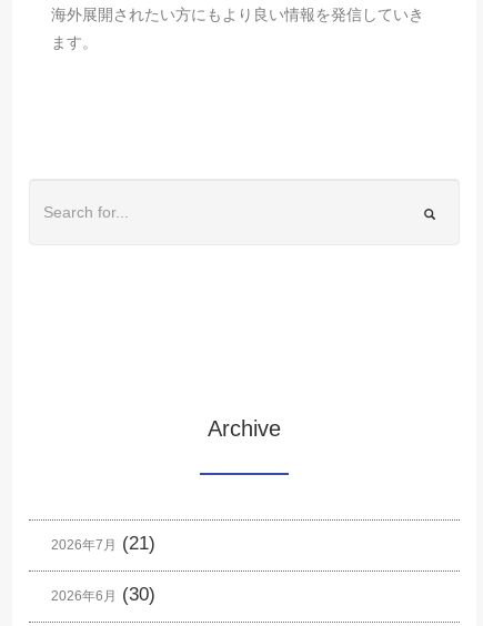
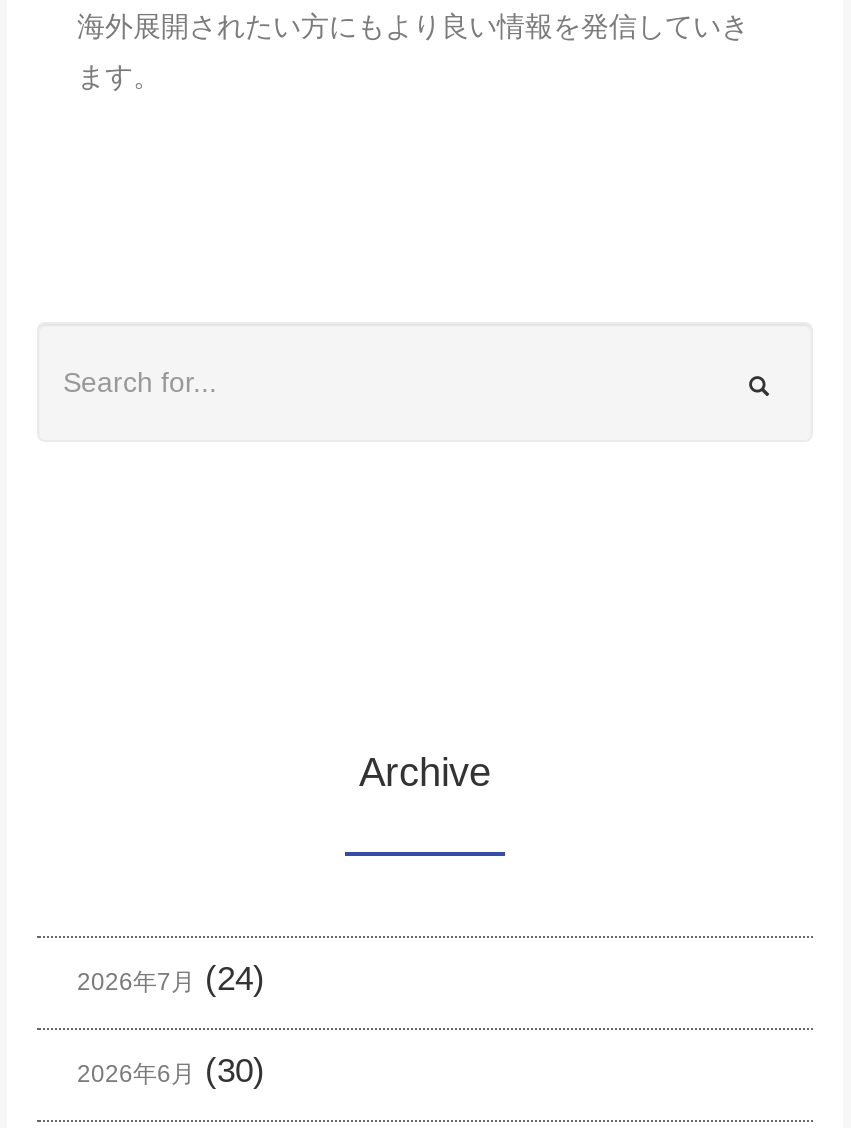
[51,533,155,554] 2026年7月(21) -> [77,960,265,998] 2026年7月(24)

